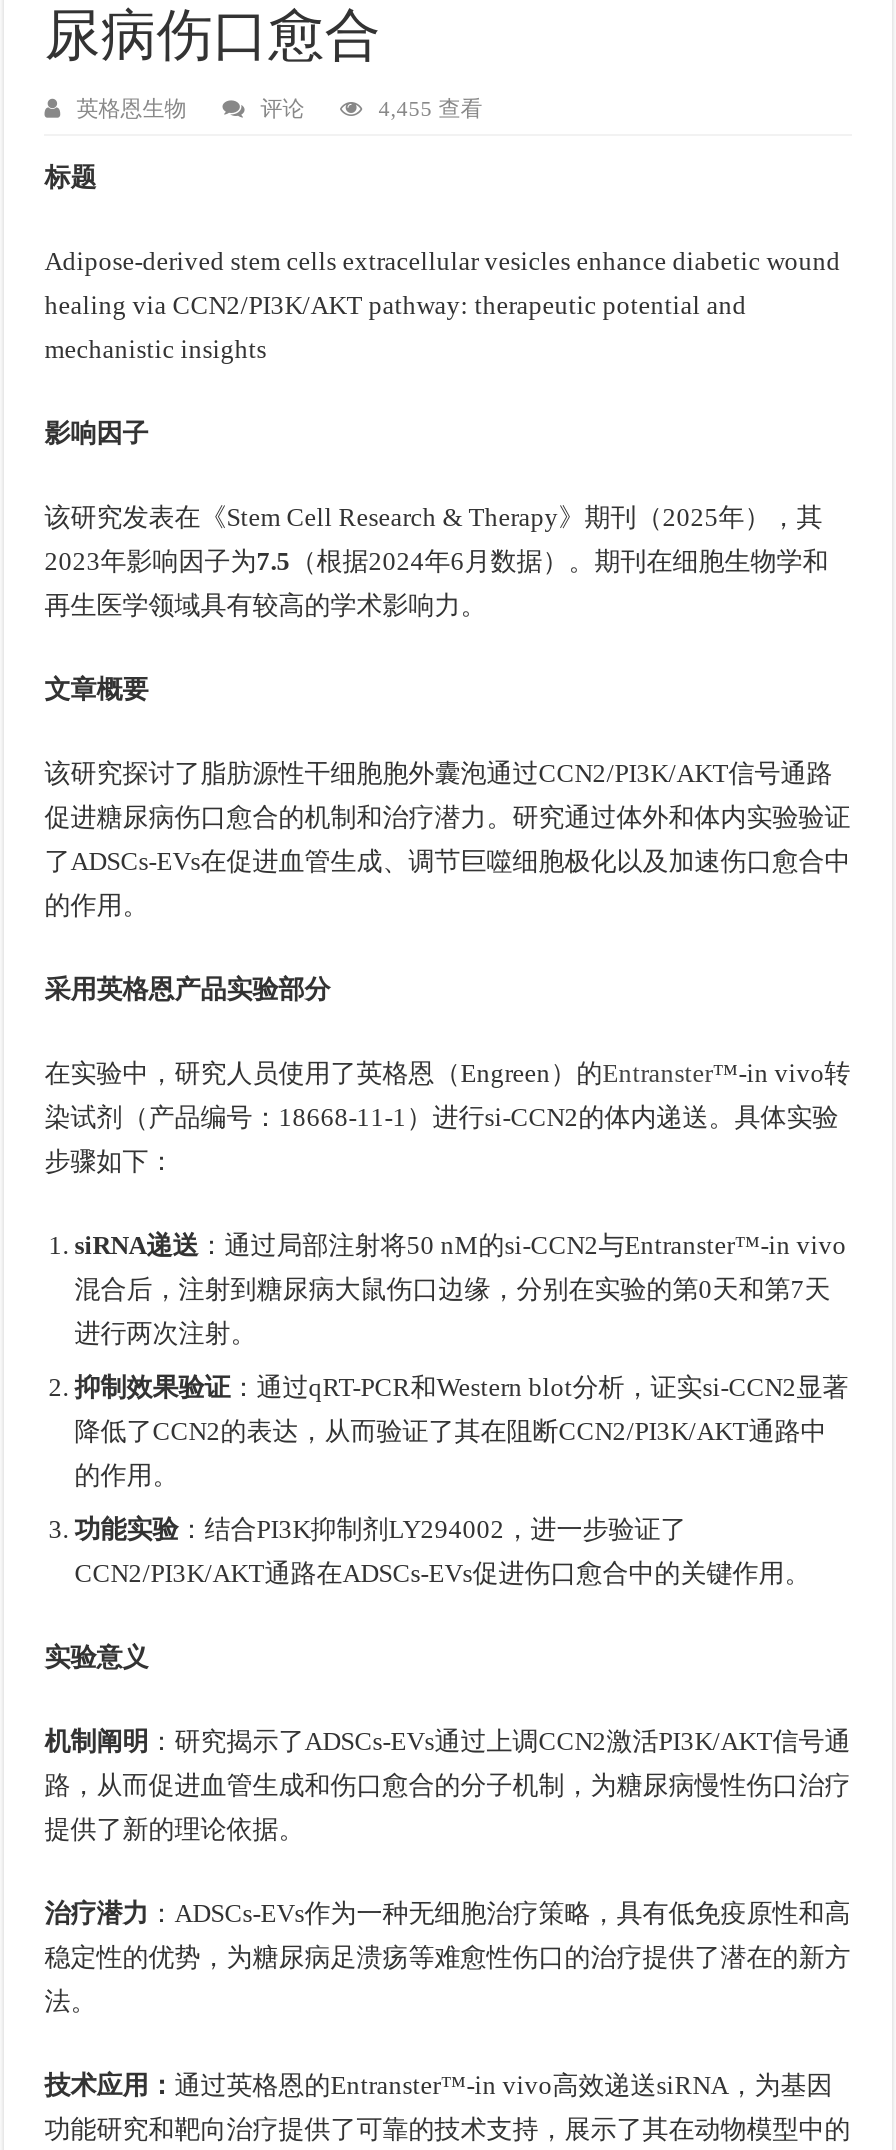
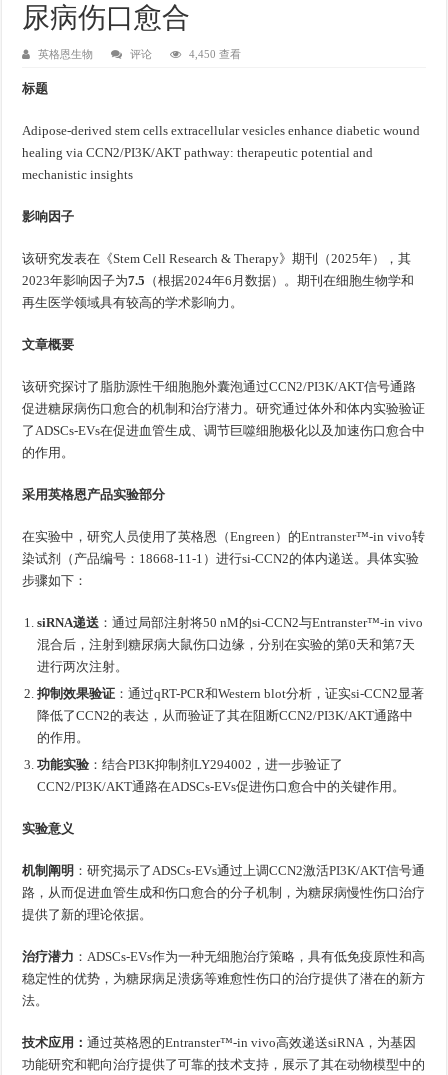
[378,96,482,120] 4,455 查看 -> [189,48,241,60] 4,450 查看

